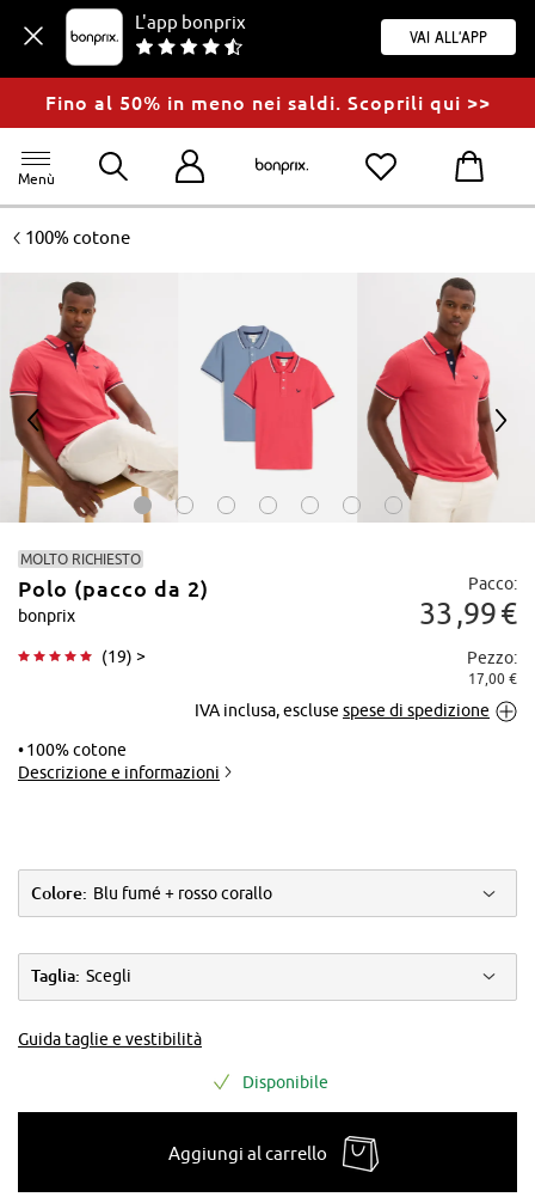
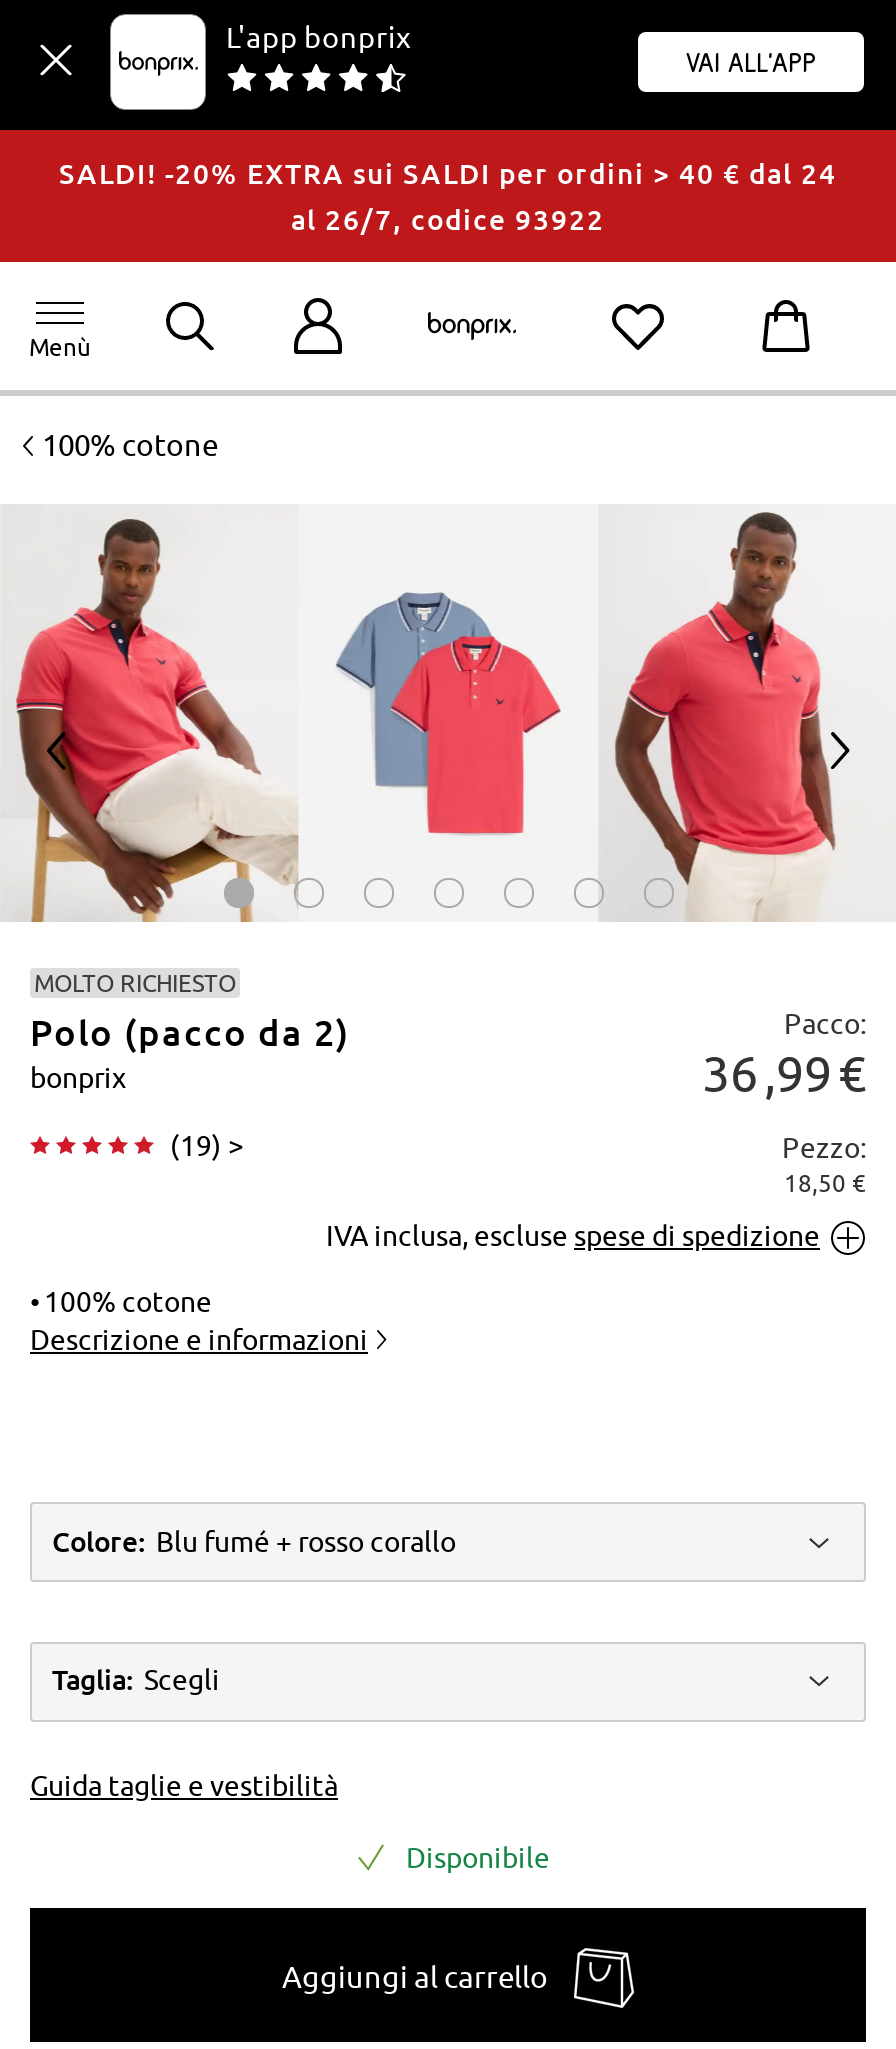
[45,92,490,114] Fino al 50% in meno nei saldi. Scoprili qui >> -> [59,158,837,236] SALDI! -20% EXTRA sui SALDI per ordini > 40 € dal 24 | al 26/7, codice 93922
[419,596,517,630] 33 99 € -> [702,1044,866,1102] 36 99 €
[468,670,517,688] 17,00 € -> [784,1168,866,1198] 18,50 €

